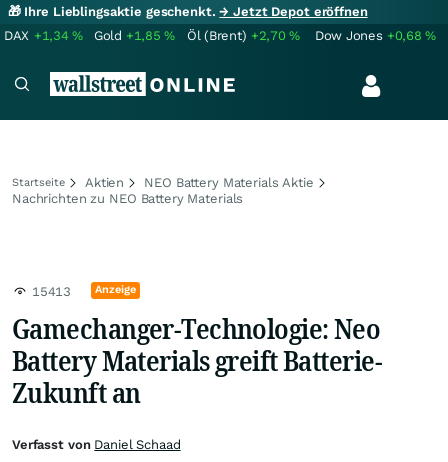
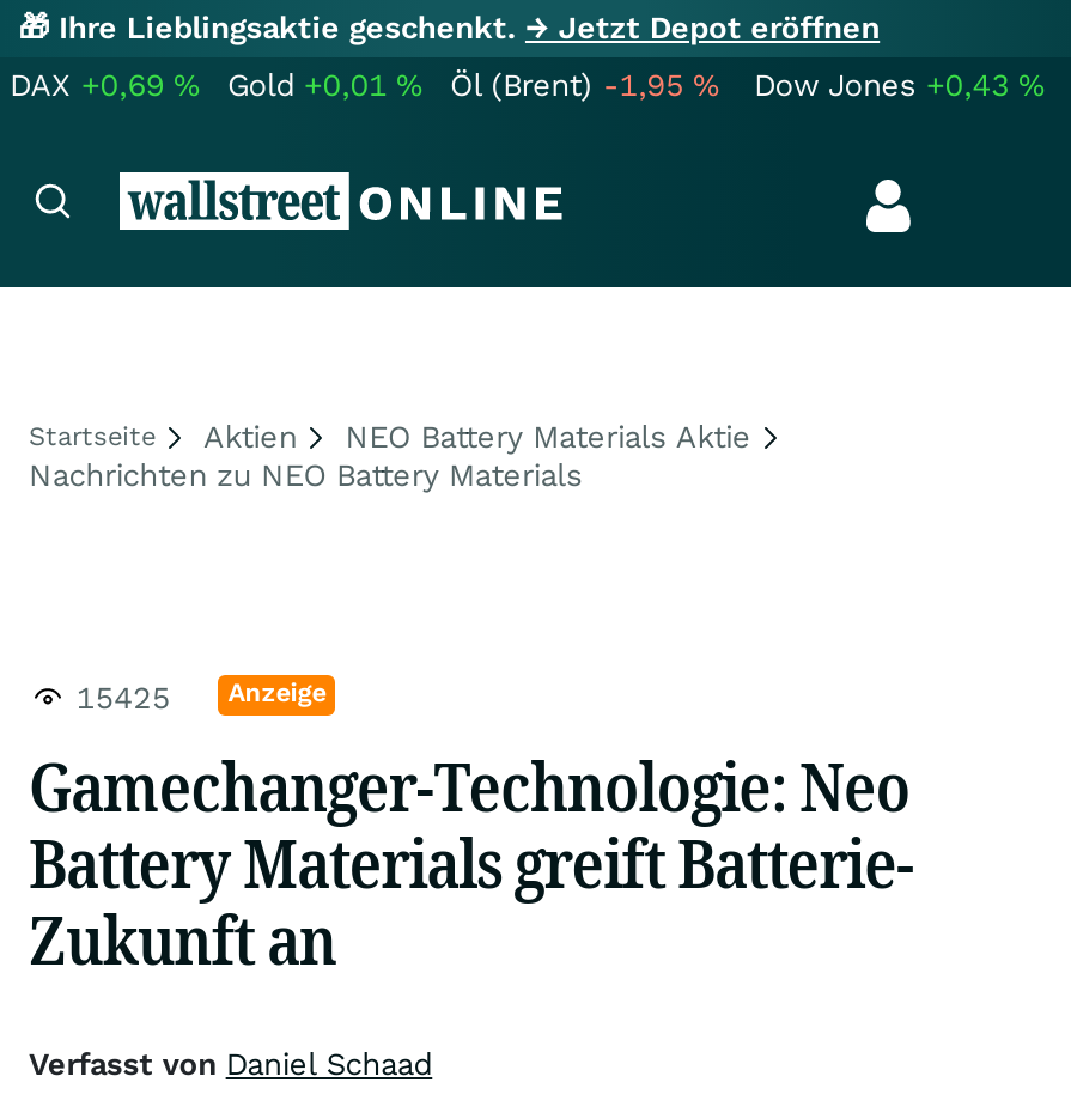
[4,28,83,43] DAX +1,34% -> [10,67,199,103] DAX +0,69%
[94,28,175,43] Gold +1,85% -> [227,67,422,103] Gold +0,01%
[187,28,300,43] Öl (Brent) +2,70% -> [450,67,718,103] Öl (Brent) -1,95%
[315,28,436,43] Dow Jones +0,68% -> [754,67,1044,103] Dow Jones +0,43%
[28,283,136,299] 15413 Anzeige -> [67,677,326,716] 15425 Anzeige

